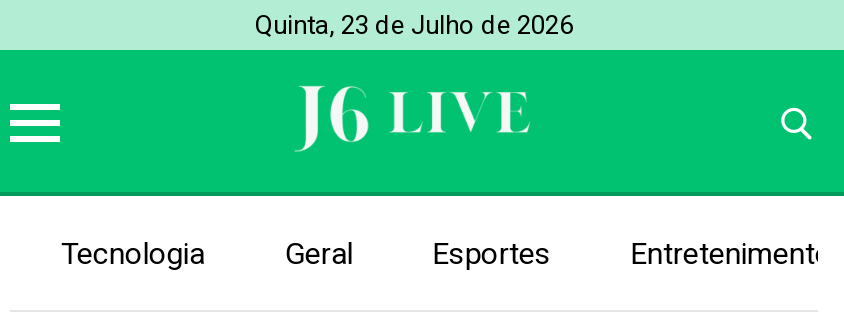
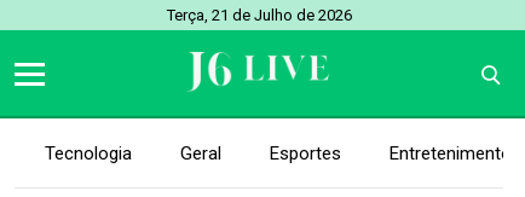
[255,10,573,40] Quinta, 23 de Julho de 2026 -> [166,6,351,24] Terça, 21 de Julho de 2026

